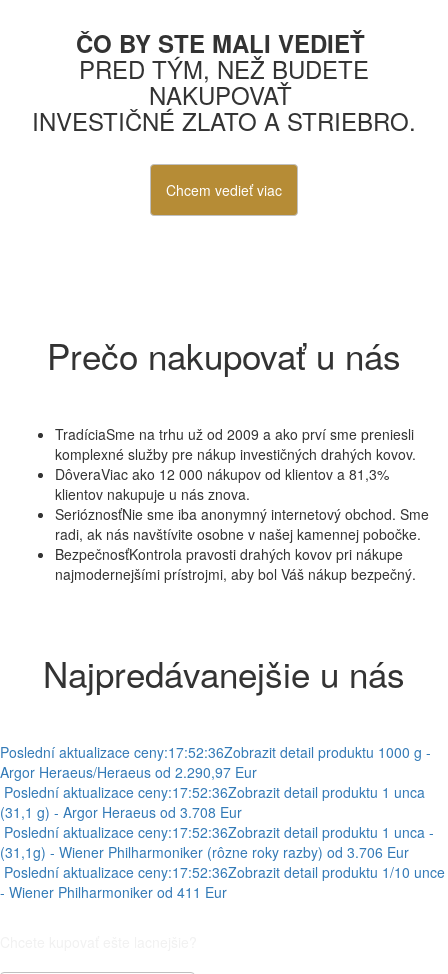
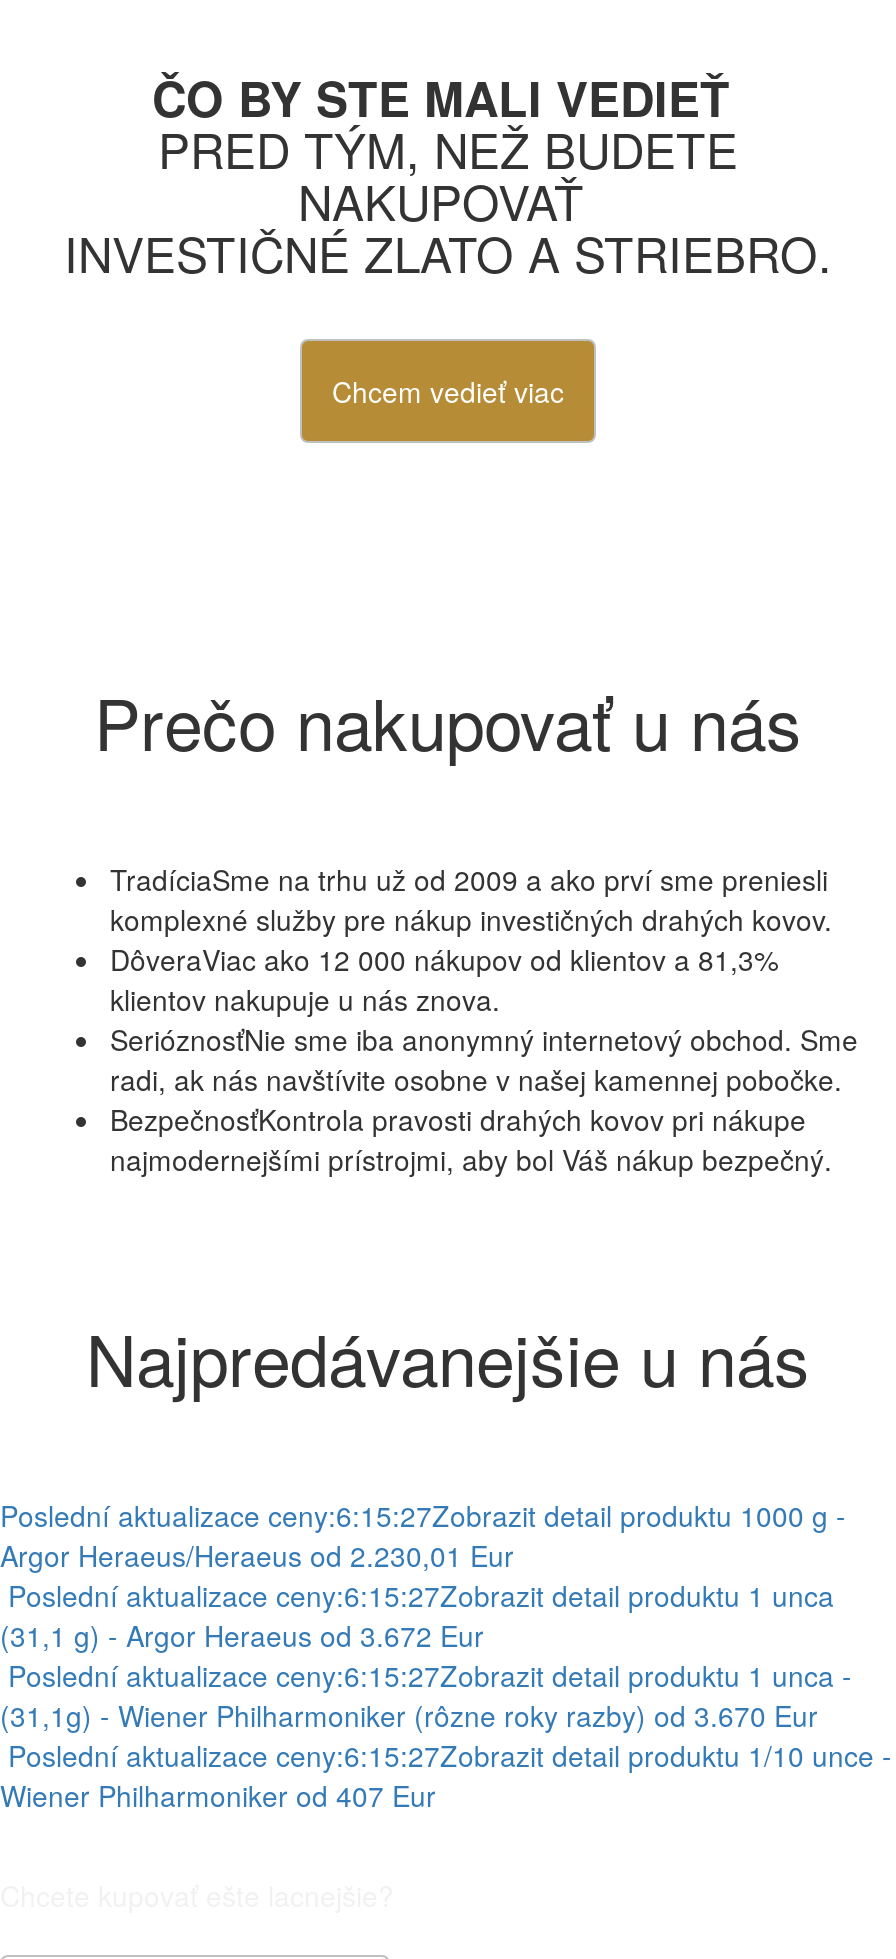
[0,742,445,902] Poslední aktualizace ceny:17:52:36Zobrazit detail produktu 1000 g - | Argor Heraeus/Heraeus od 2.290,97 Eur | Poslední aktualizace ceny:17:52:36Zobrazit detail produktu 1 unca | (31,1 g) - Argor Heraeus od 3.708 Eur | Poslední aktualizace ceny:17:52:36Zobrazit detail produktu 1 unca - | (31,1g) - Wiener Philharmoniker (rôzne roky razby) od 3.706 Eur | Poslední aktualizace ceny:17:52:36Zobrazit detail produktu 1/10 unce | - Wiener Philharmoniker od 411 Eur -> [0,1495,892,1815] Poslední aktualizace ceny:6:15:27Zobrazit detail produktu 1000 g - | Argor Heraeus/Heraeus od 2.230,01 Eur | Poslední aktualizace ceny:6:15:27Zobrazit detail produktu 1 unca | (31,1 g) - Argor Heraeus od 3.672 Eur | Poslední aktualizace ceny:6:15:27Zobrazit detail produktu 1 unca - | (31,1g) - Wiener Philharmoniker (rôzne roky razby) od 3.670 Eur | Poslední aktualizace ceny:6:15:27Zobrazit detail produktu 1/10 unce - | Wiener Philharmoniker od 407 Eur

